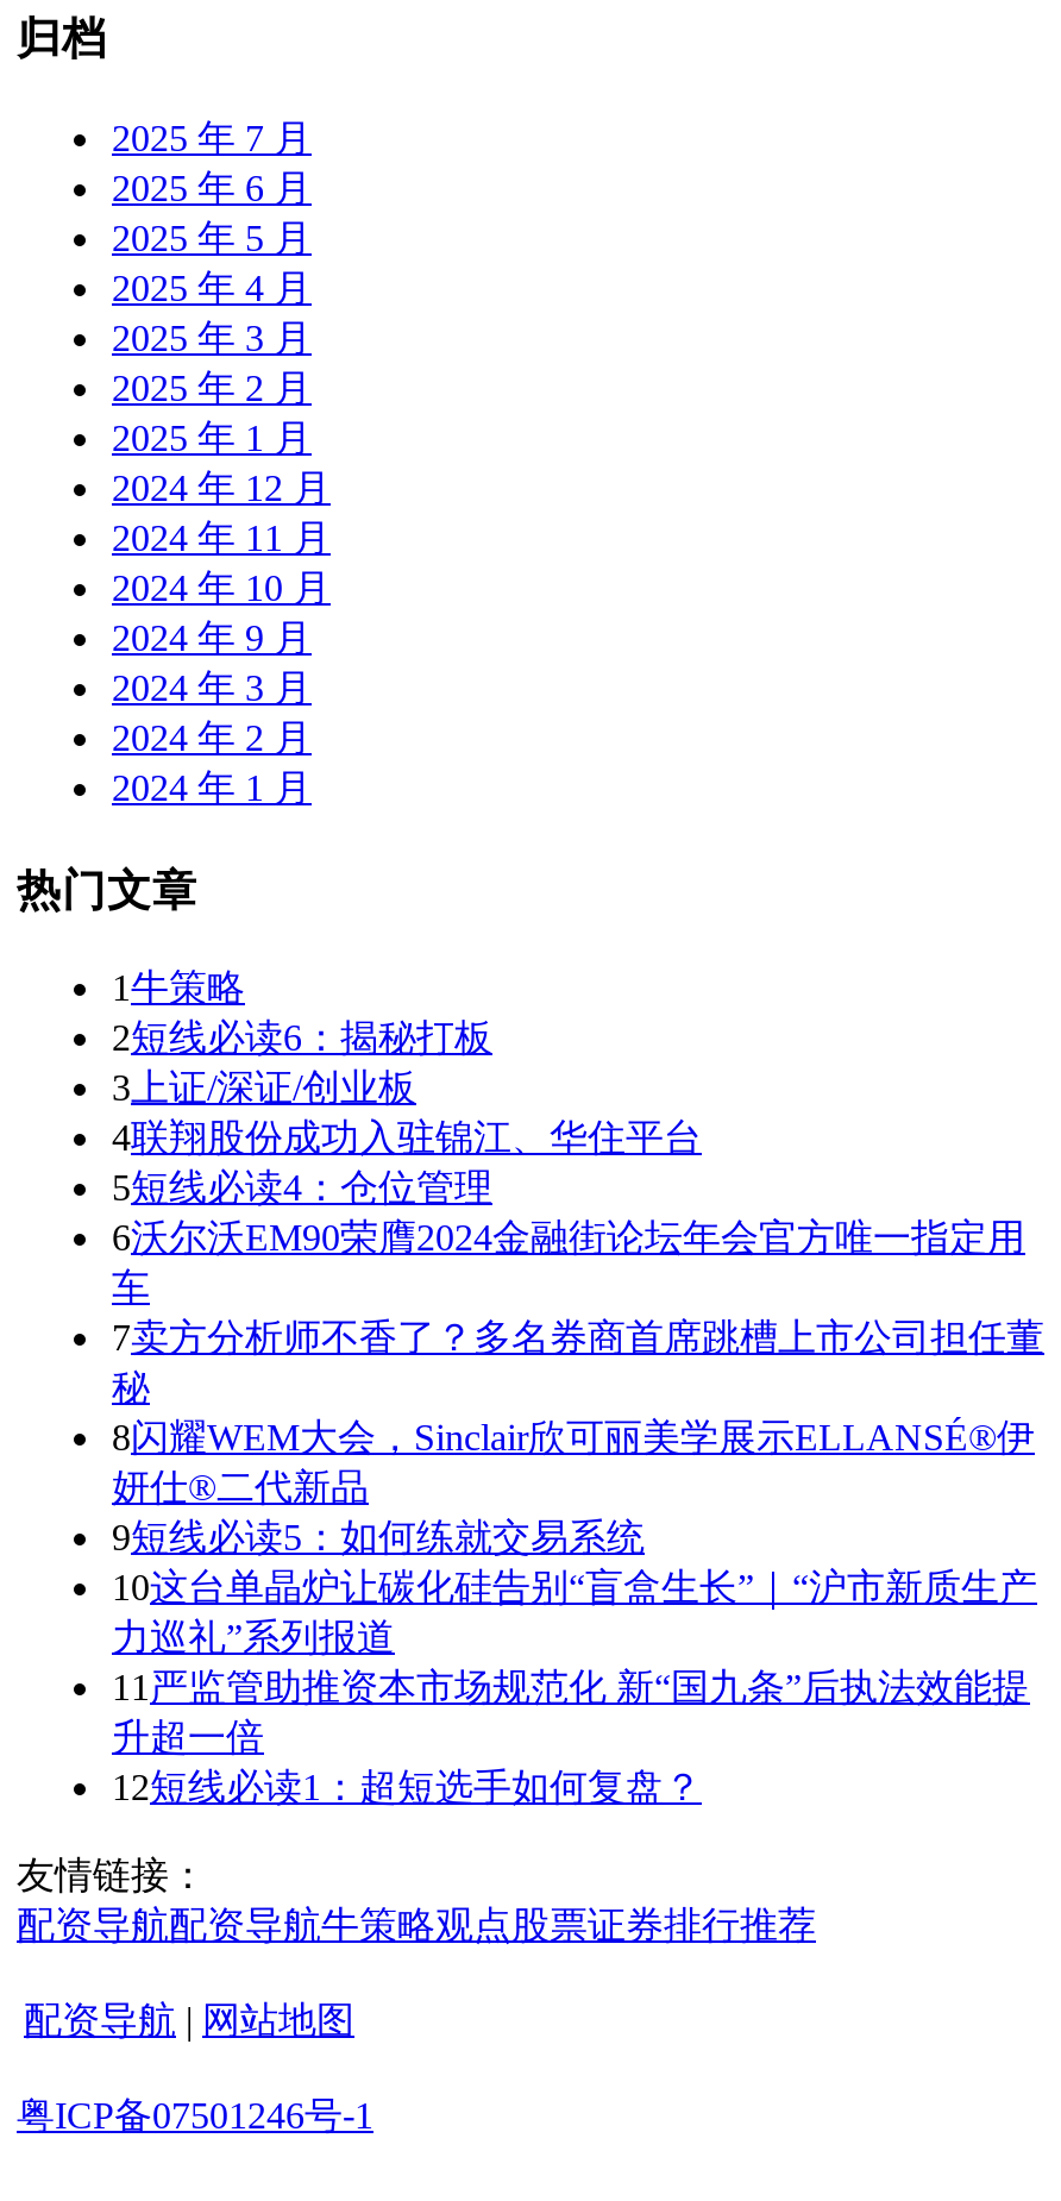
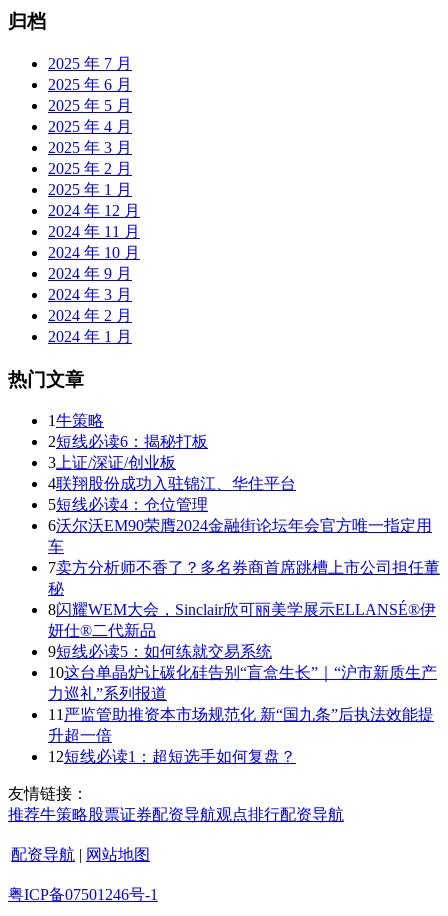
[17,1906,816,1946] 配资导航配资导航牛策略观点股票证券排行推荐 -> [8,806,344,823] 推荐牛策略股票证券配资导航观点排行配资导航

